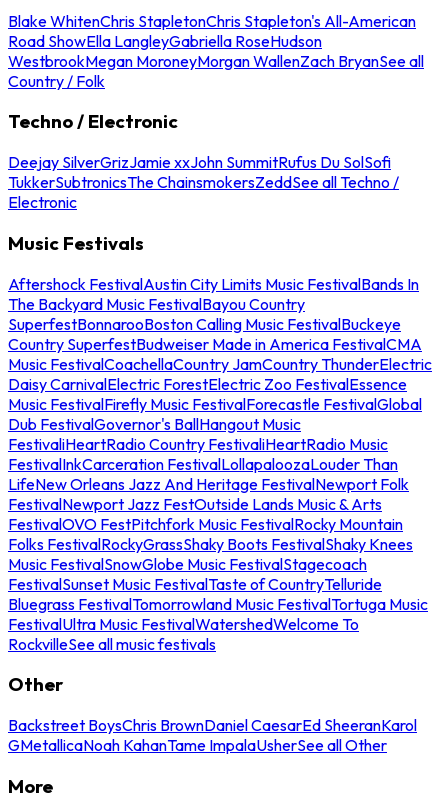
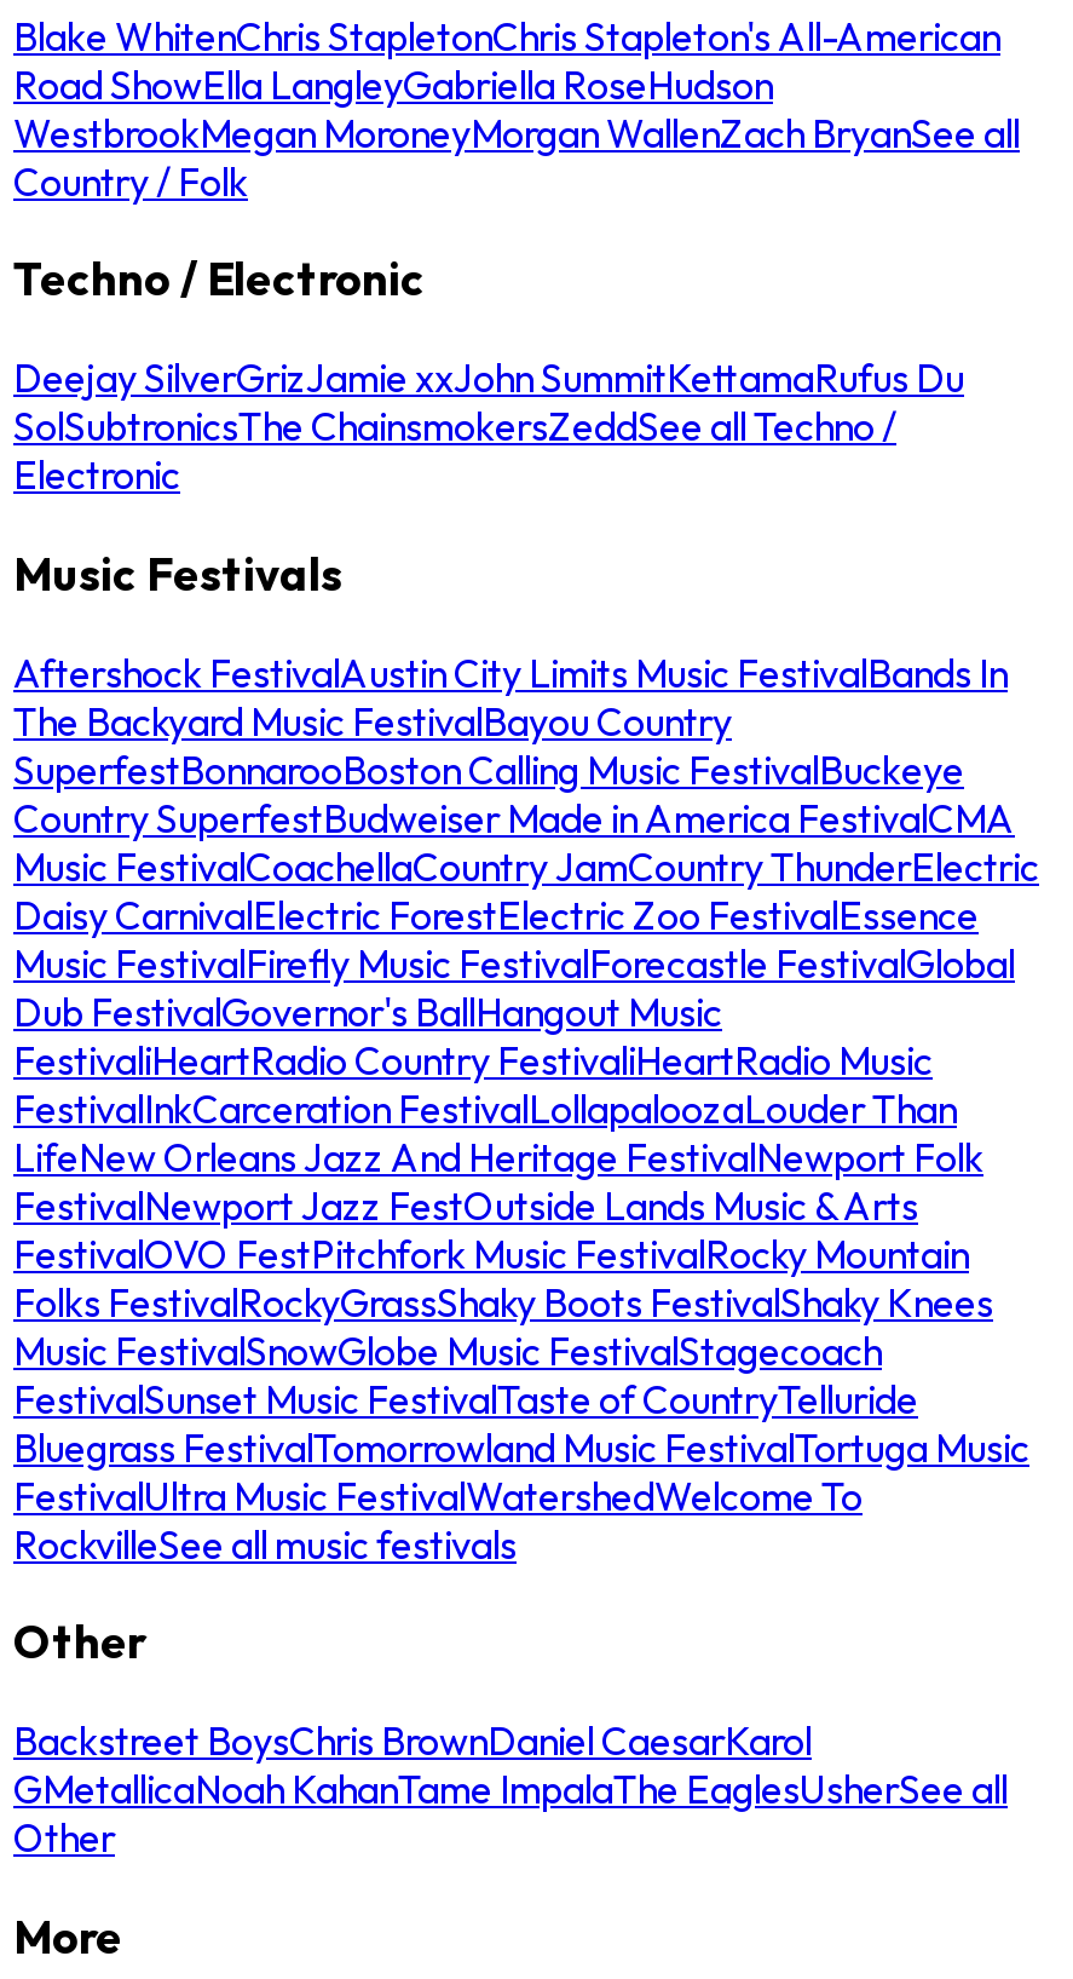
[8,152,399,192] Deejay SilverGrizJamie xxJohn SummitRufus Du SolSofi | TukkerSubtronicsThe ChainsmokersZeddSee all Techno / -> [13,354,964,451] Deejay SilverGrizJamie xxJohn SummitKettamaRufus Du | SolSubtronicsThe ChainsmokersZeddSee all Techno /
[8,715,417,755] Backstreet BoysChris BrownDaniel CaesarEd SheeranKarol | GMetallicaNoah KahanTame ImpalaUsherSee all Other -> [13,1716,1008,1862] Backstreet BoysChris BrownDaniel CaesarKarol | GMetallicaNoah KahanTame ImpalaThe EaglesUsherSee all | Other

